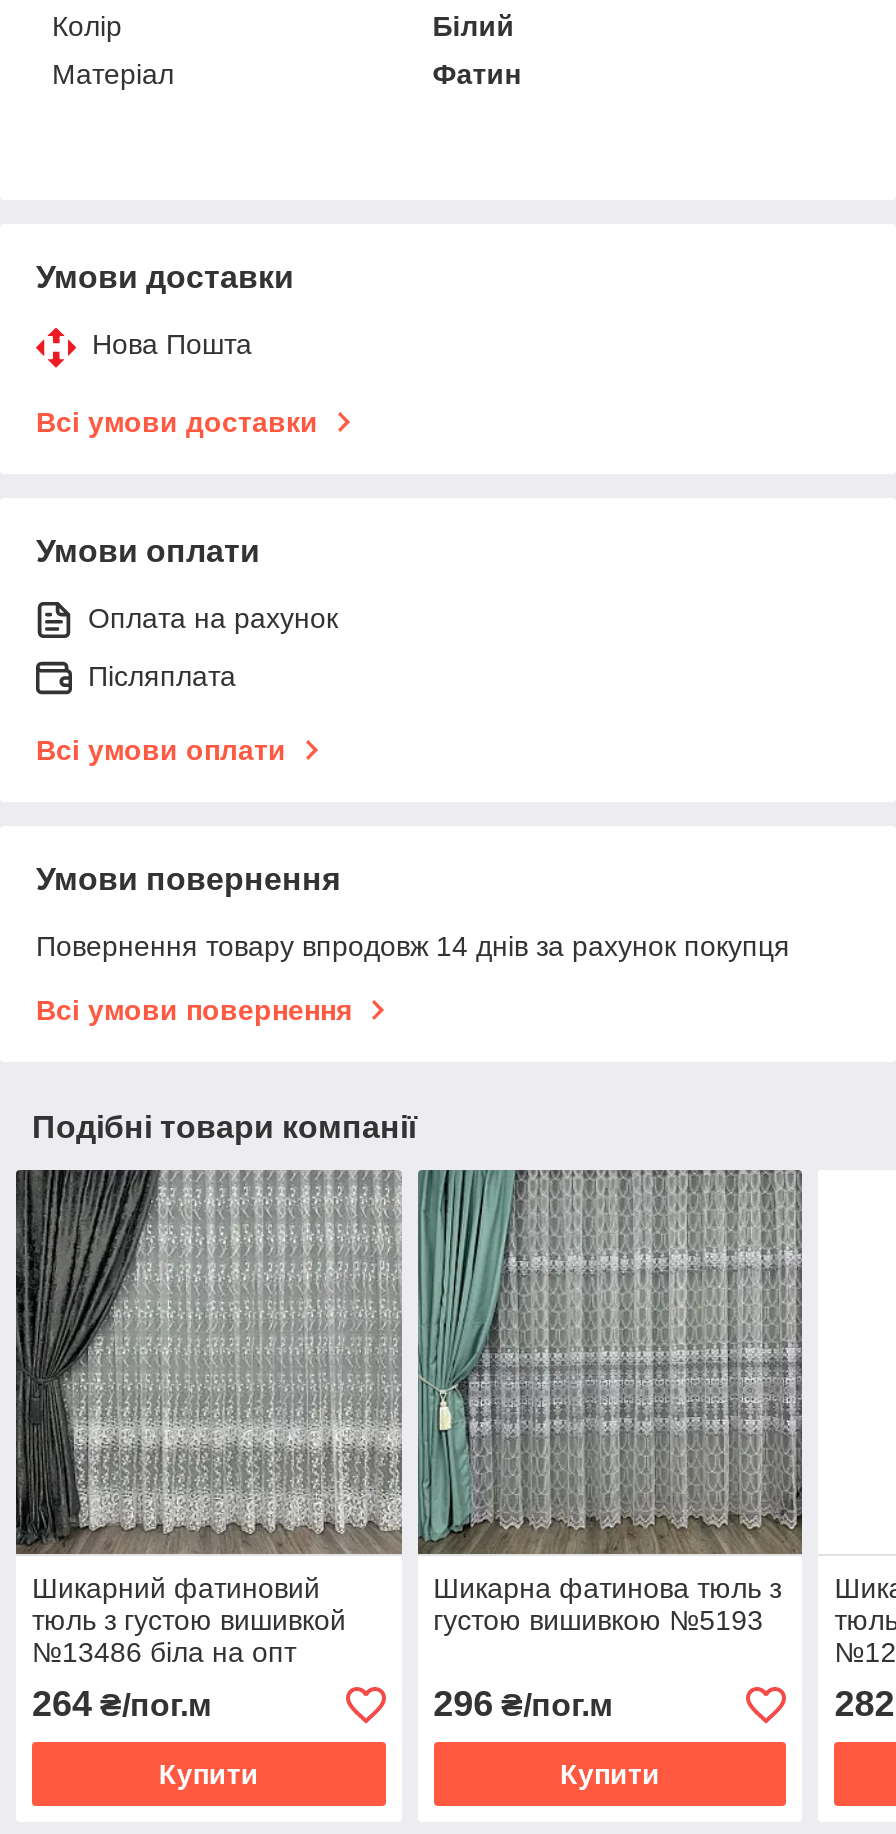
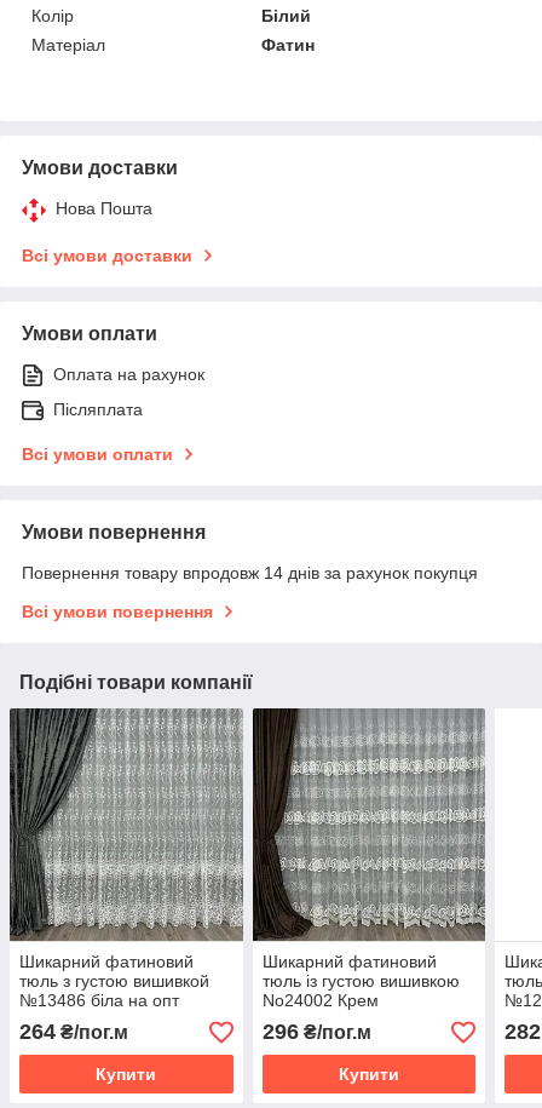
[416,1168,802,1637] [image] | Шикарна фатинова тюль з | густою вишивкою №5193 -> [252,707,485,1010] [image] | Шикарний фатиновий | тюль із густою вишивкою | No24002 Крем

